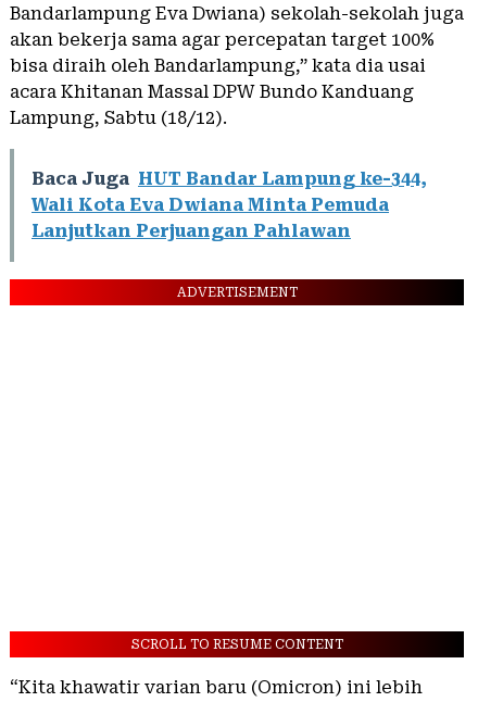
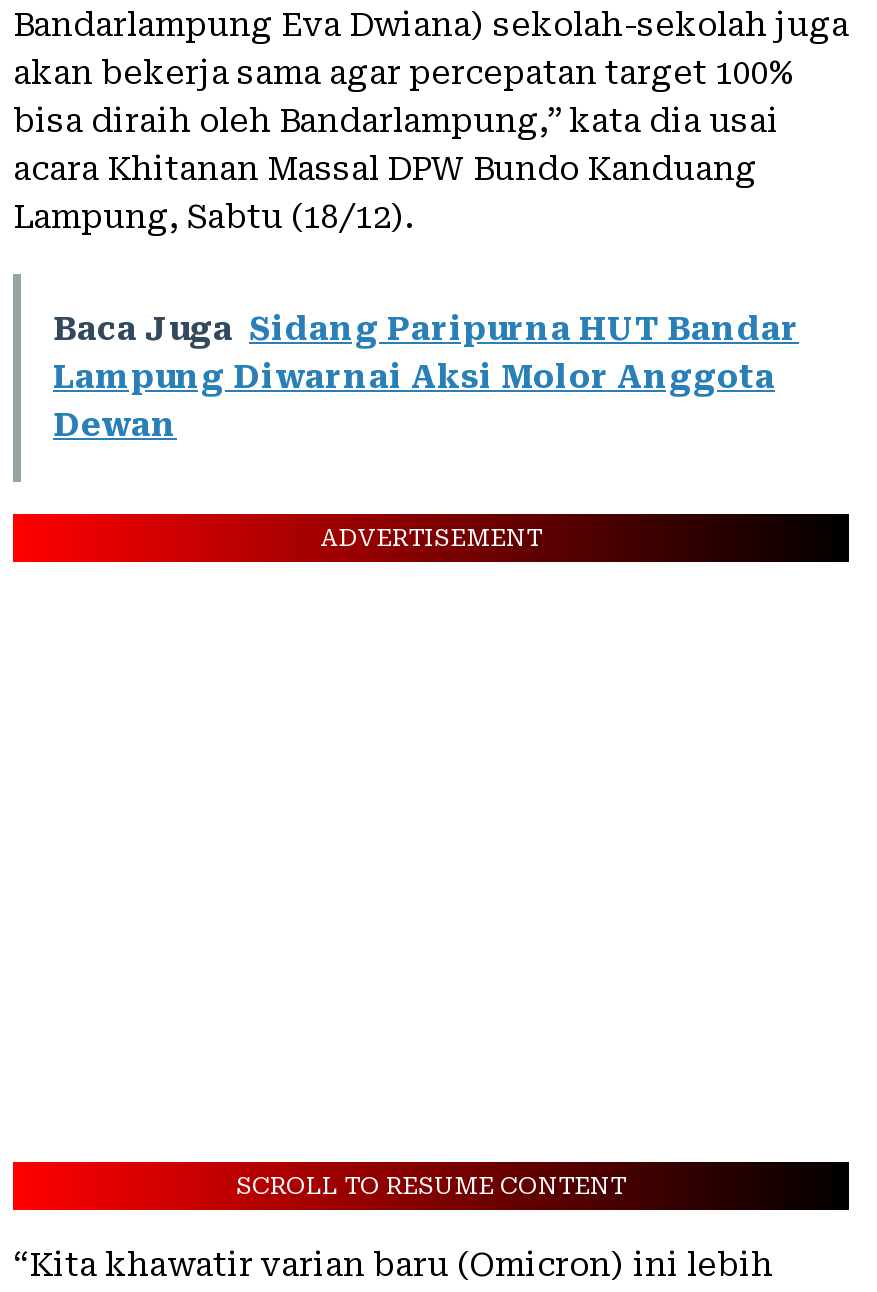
[32,169,427,242] Baca Juga HUT Bandar Lampung ke-344, | Wali Kota Eva Dwiana Minta Pemuda | Lanjutkan Perjuangan Pahlawan -> [53,311,799,445] Baca Juga Sidang Paripurna HUT Bandar | Lampung Diwarnai Aksi Molor Anggota | Dewan

